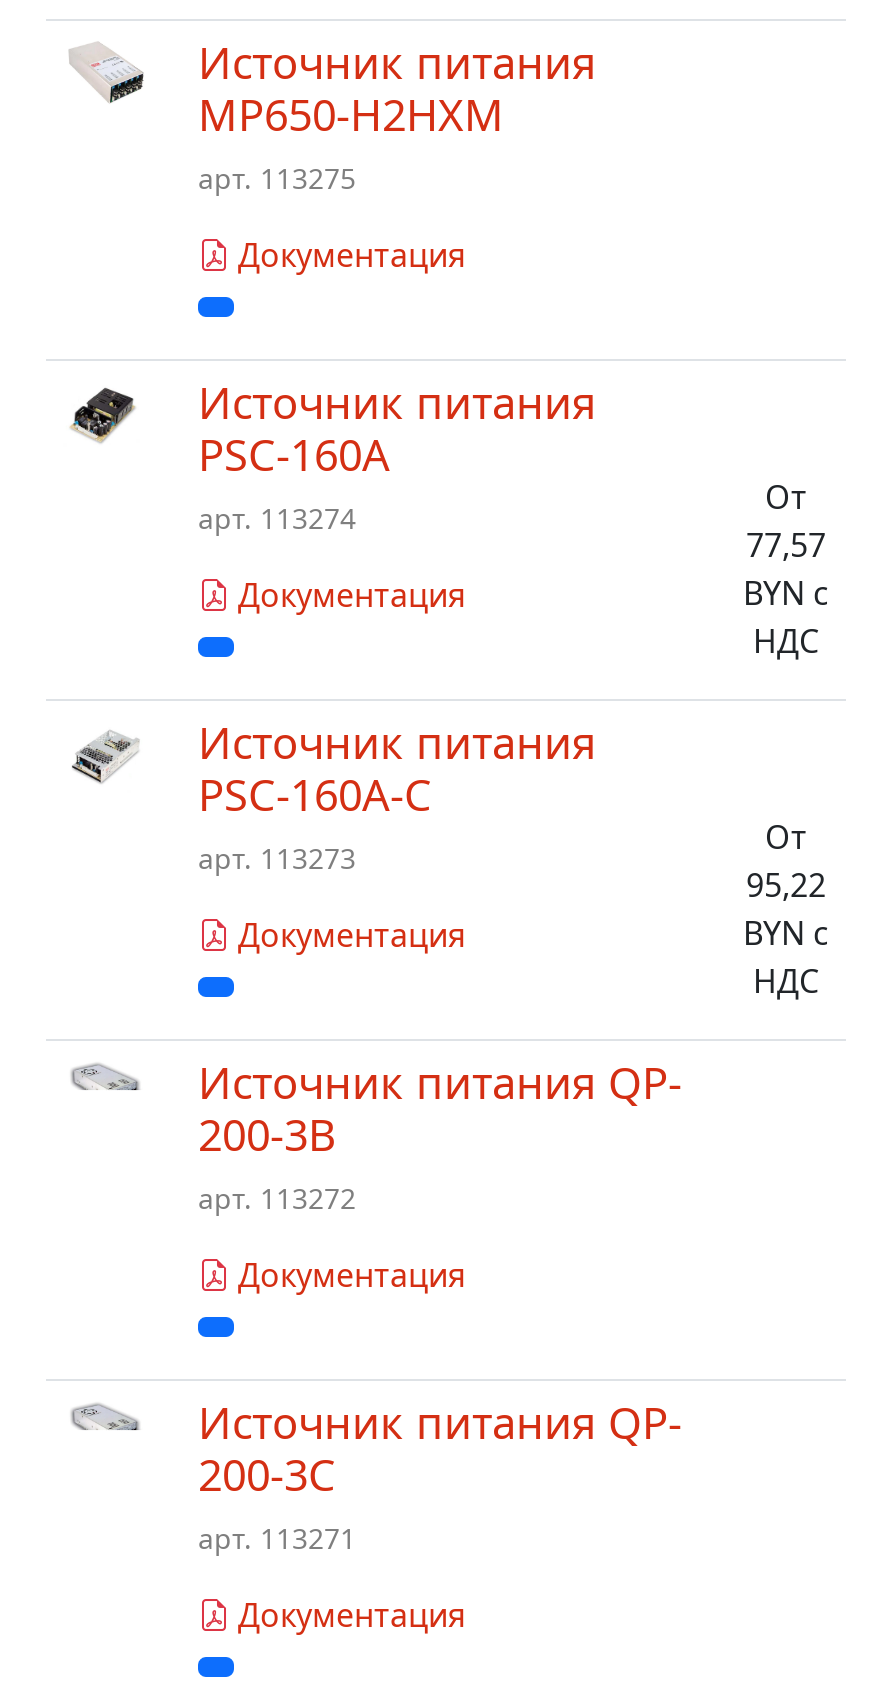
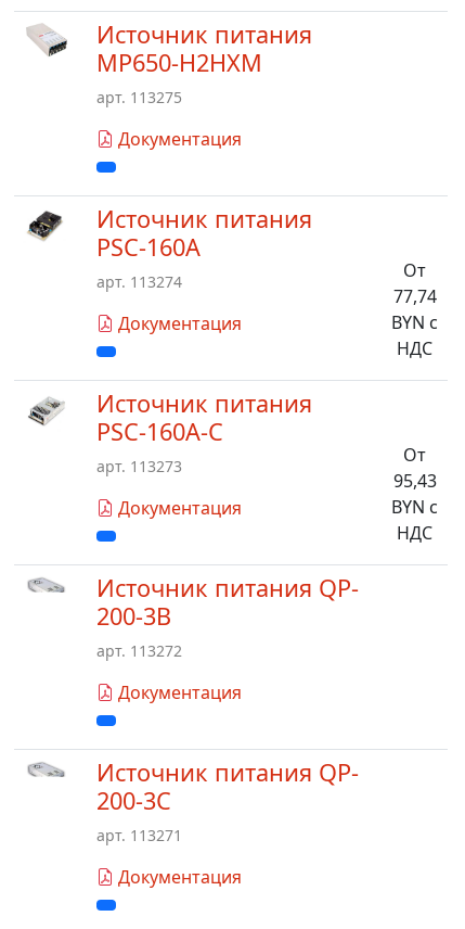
[746,523,826,567] 77,57 -> [393,284,437,308] 77,74
[746,863,826,907] 95,22 -> [393,469,437,493] 95,43

